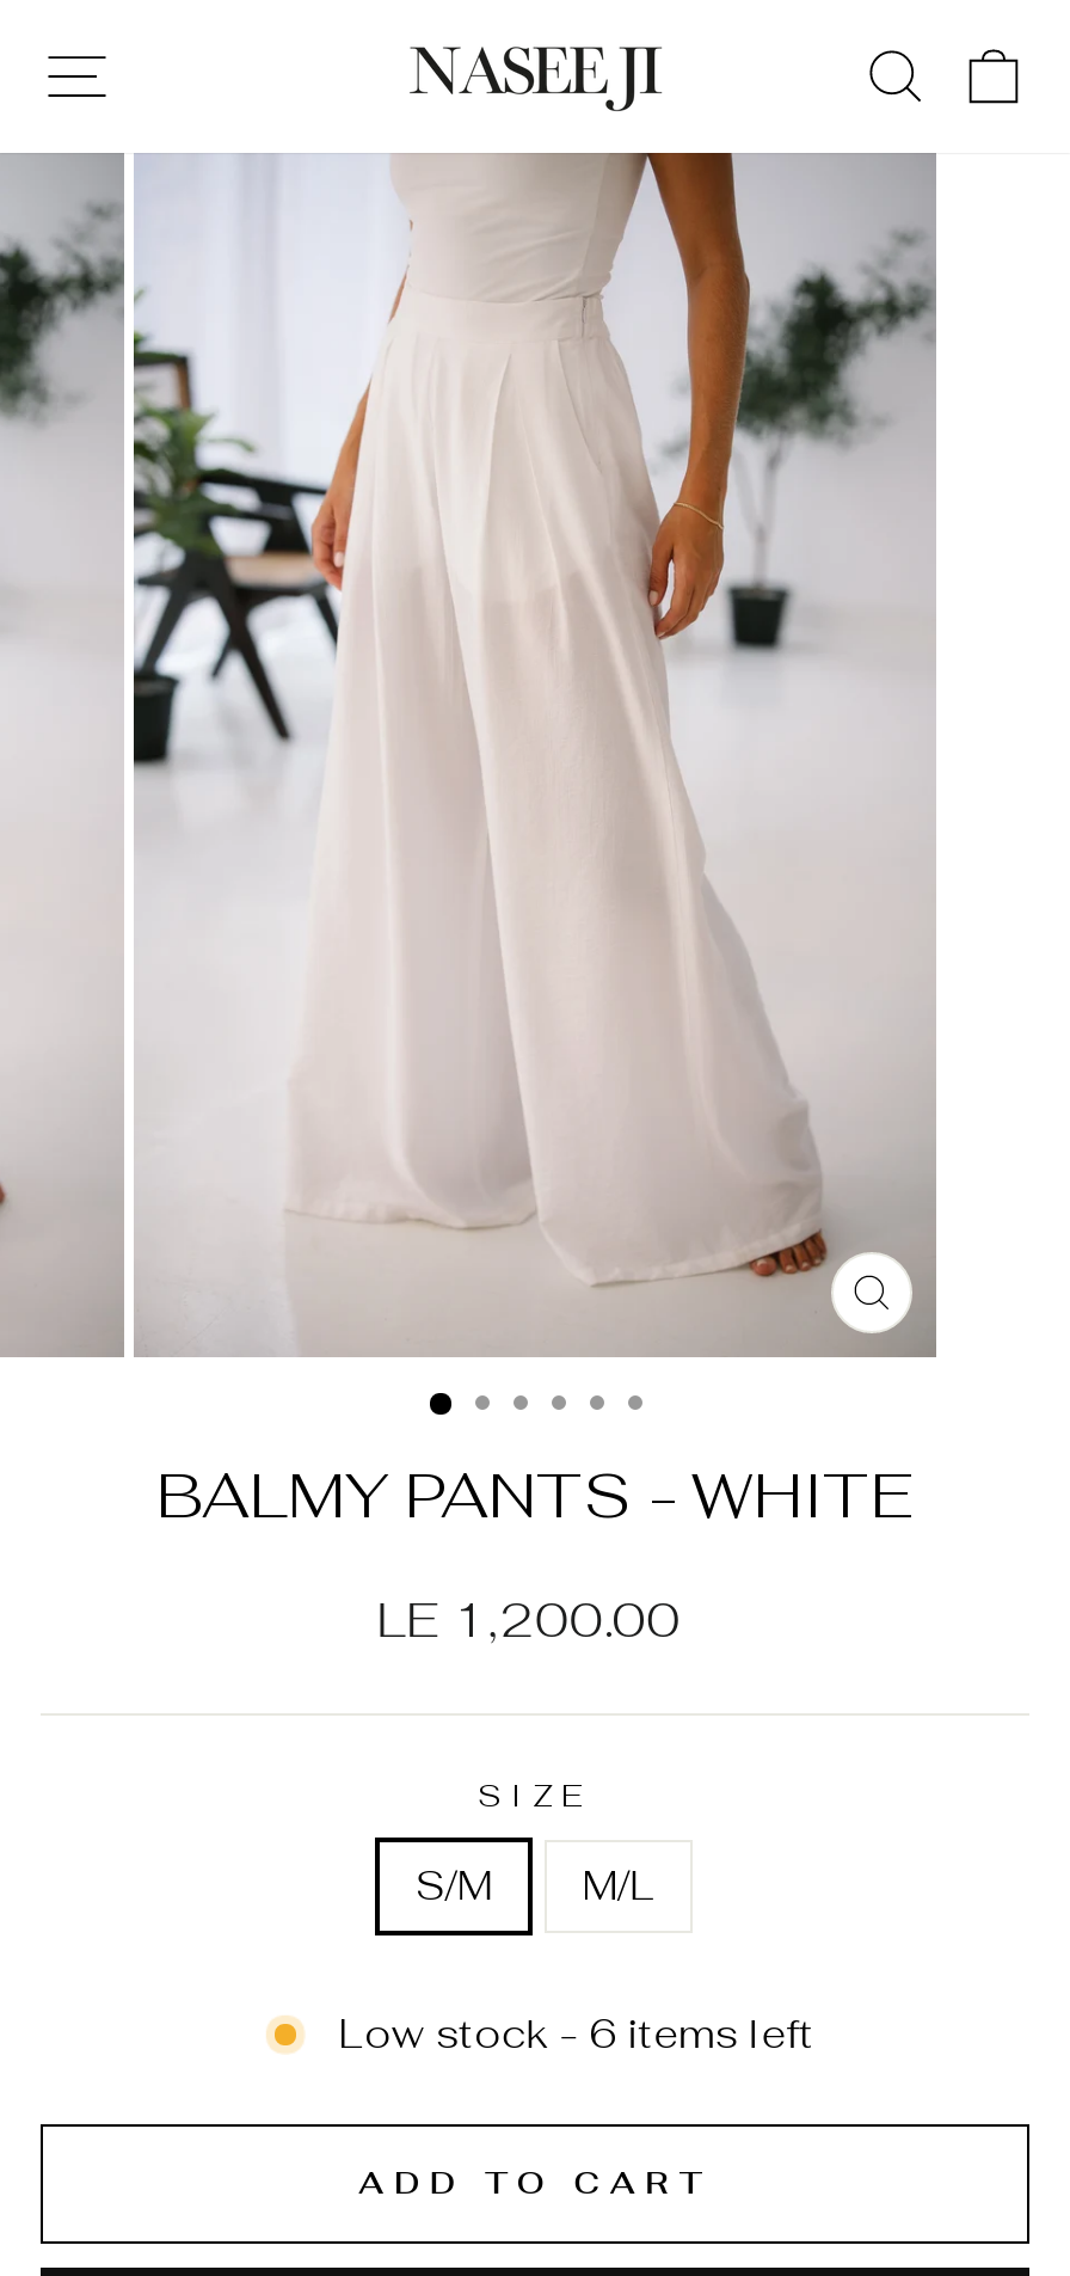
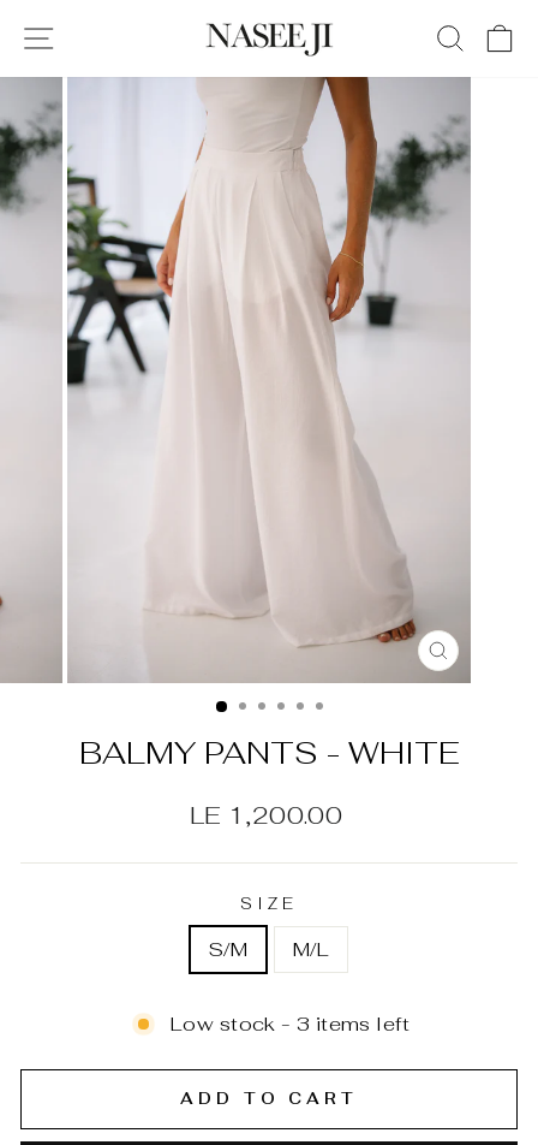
[339,2007,814,2060] Low stock - 6 items left -> [171,1010,410,1037] Low stock - 3 items left

